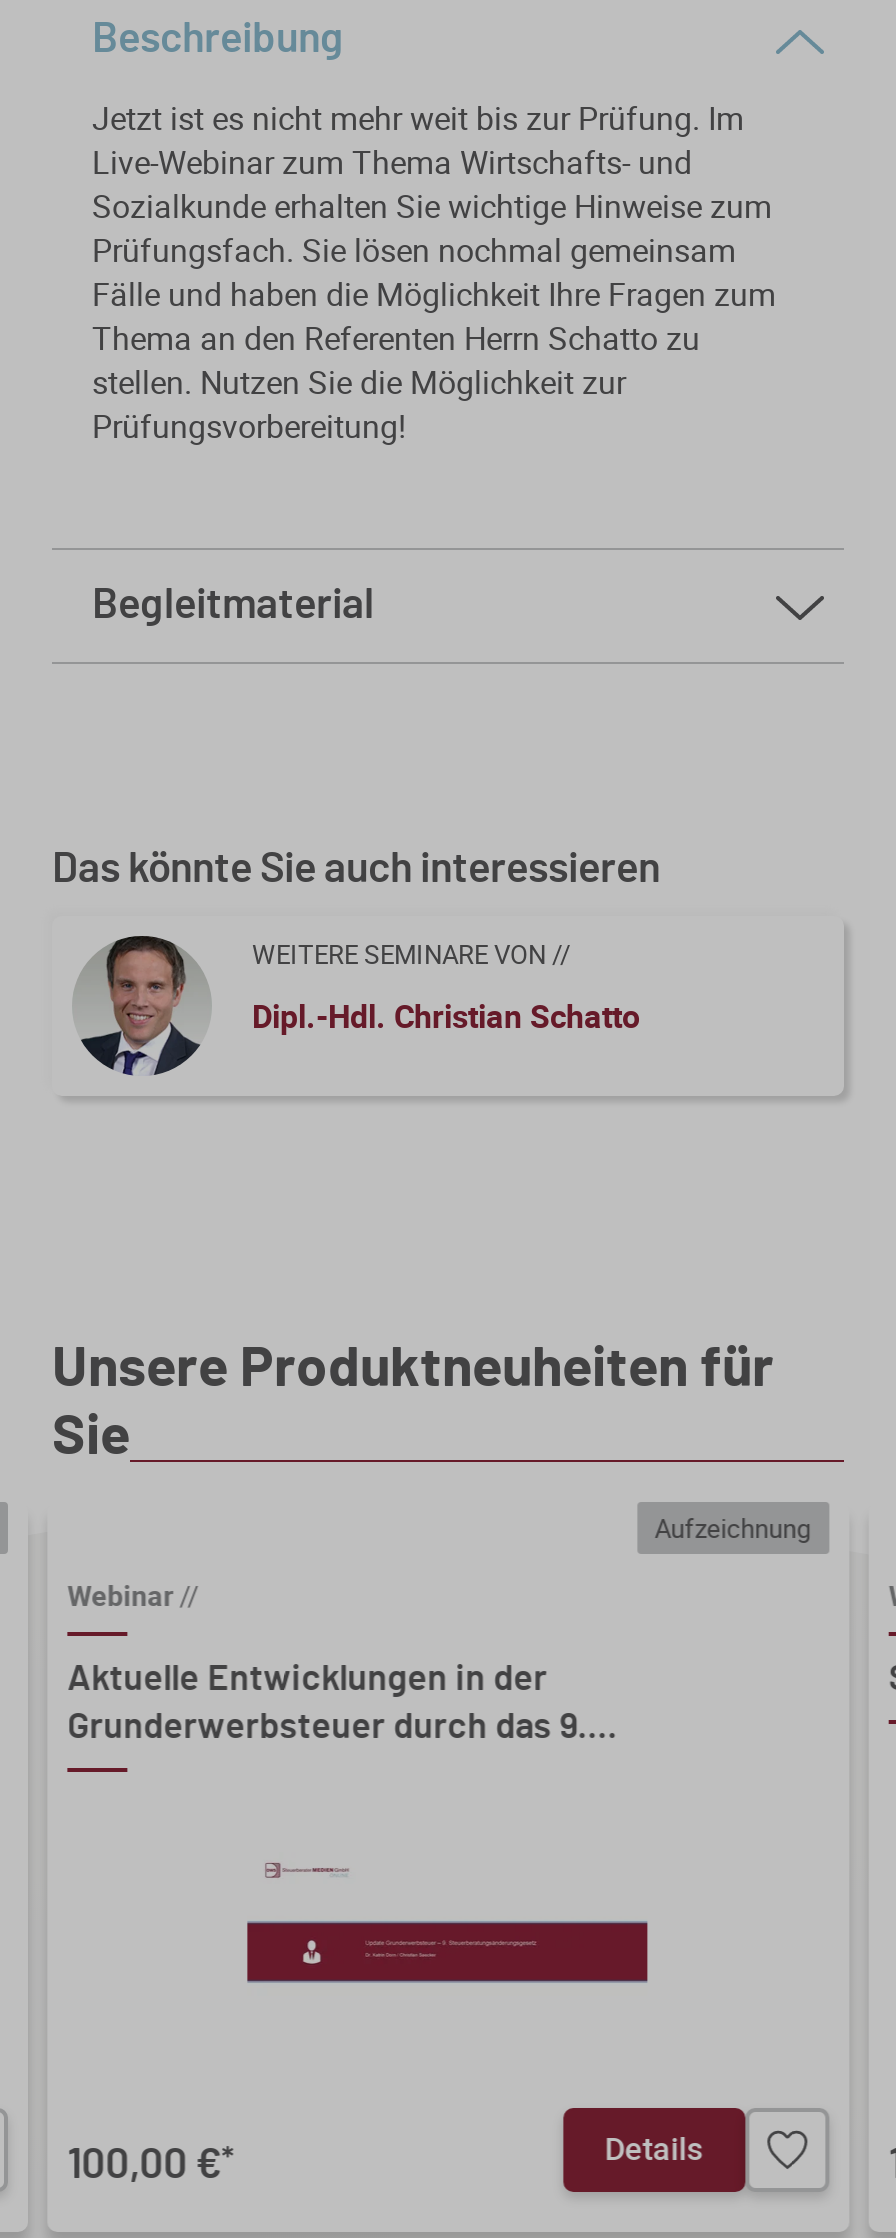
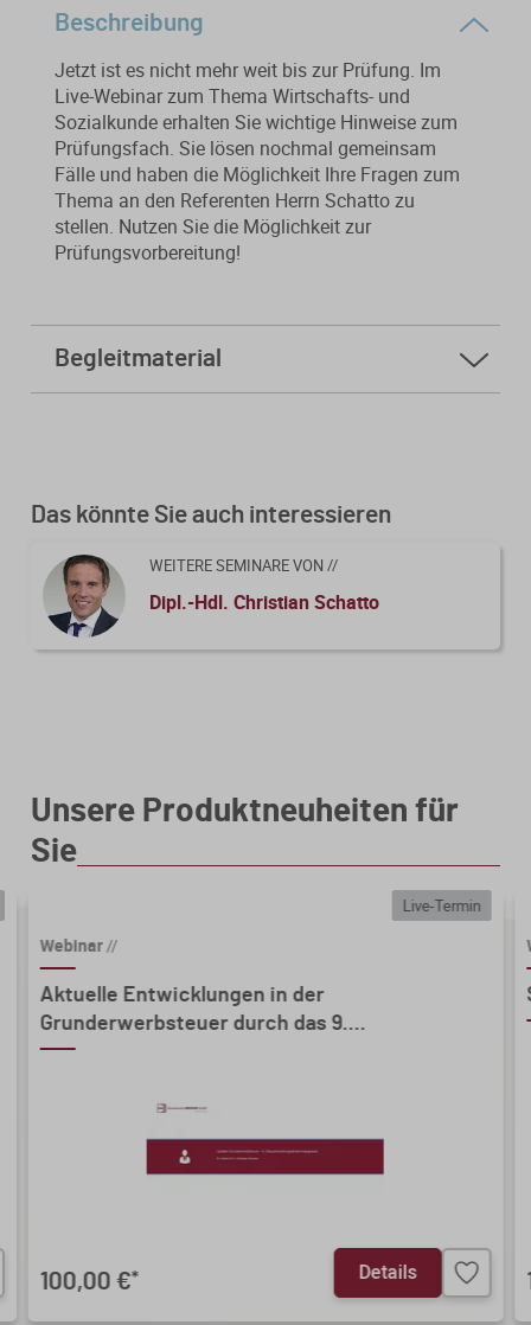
[655,1510,811,1546] Aufzeichnung -> [402,895,480,916] Live-Termin

